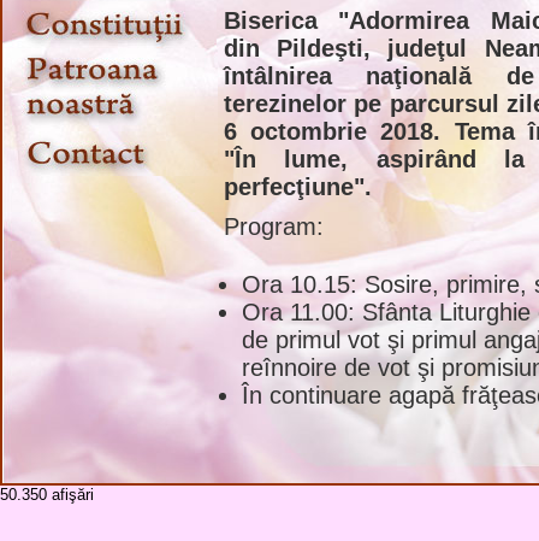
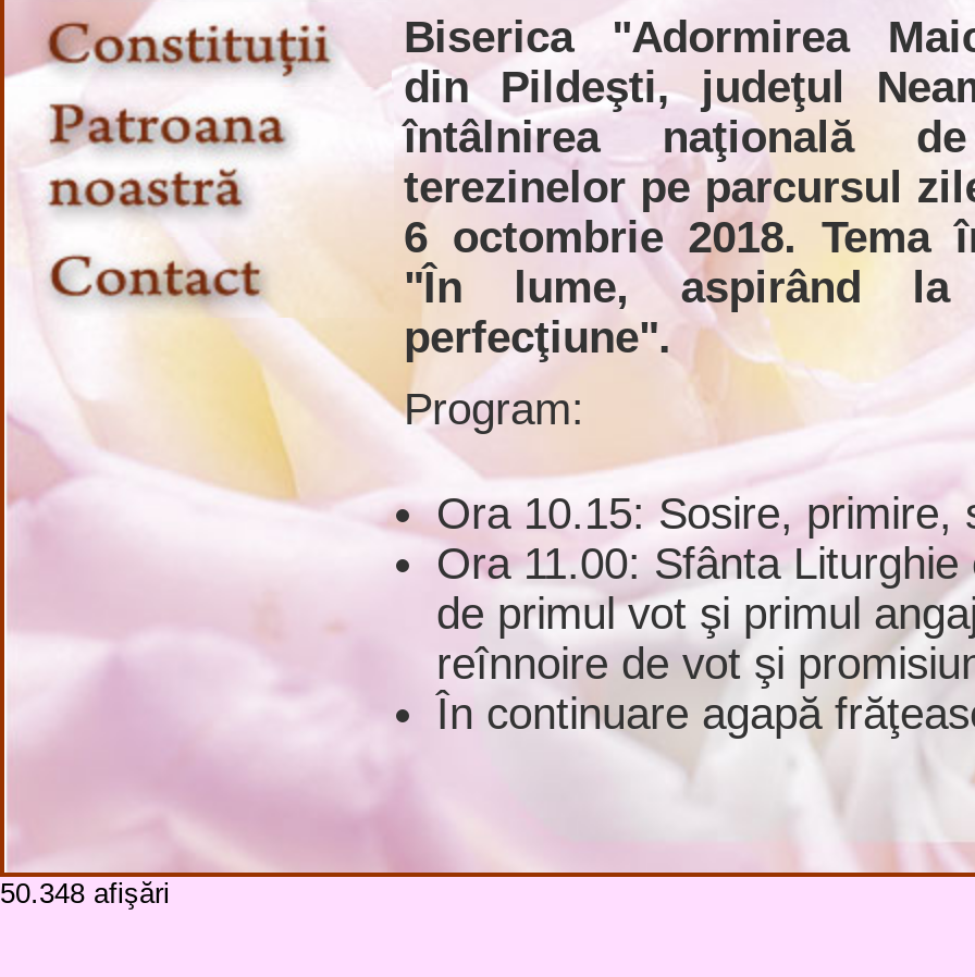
[0,485,94,503] 50.350 afişări -> [0,876,170,908] 50.348 afişări

